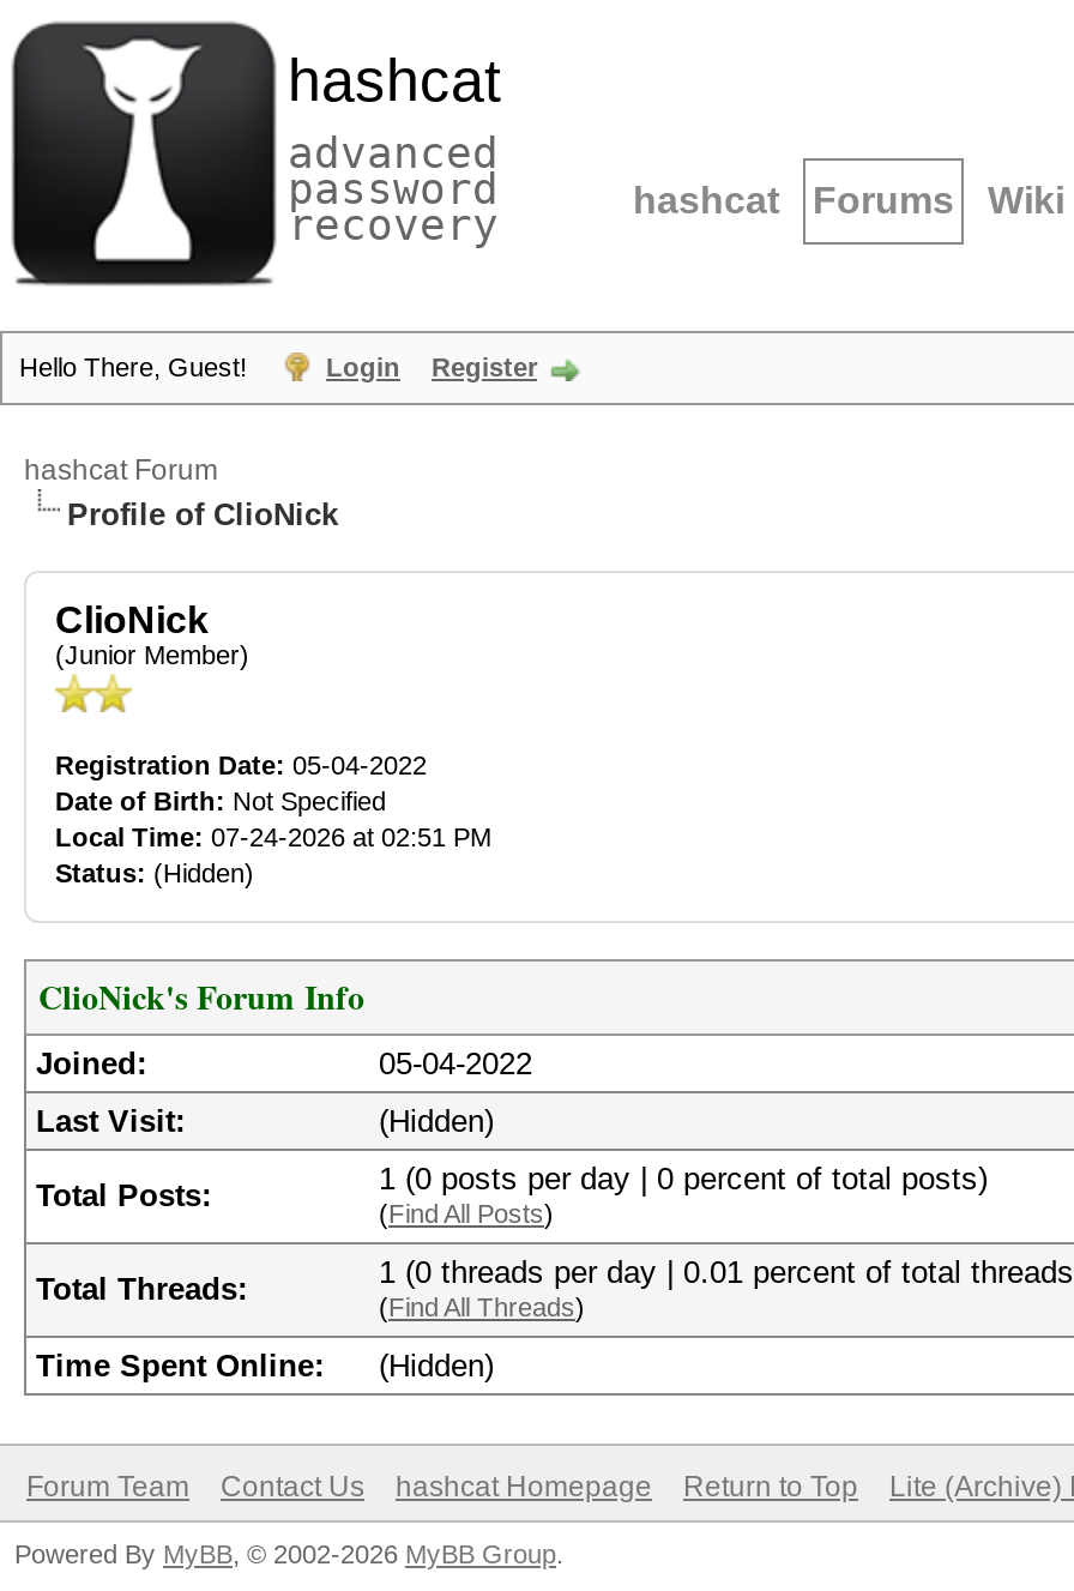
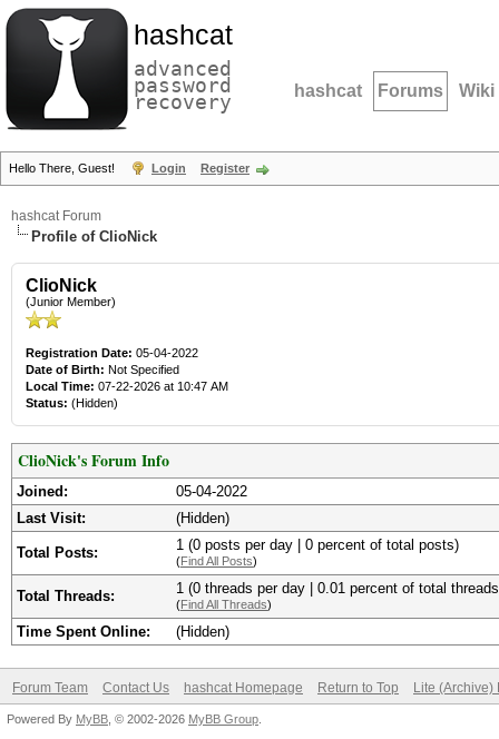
[55,822,491,851] Local Time: 07-24-2026 at 02:51 PM -> [26,380,228,393] Local Time: 07-22-2026 at 10:47 AM

